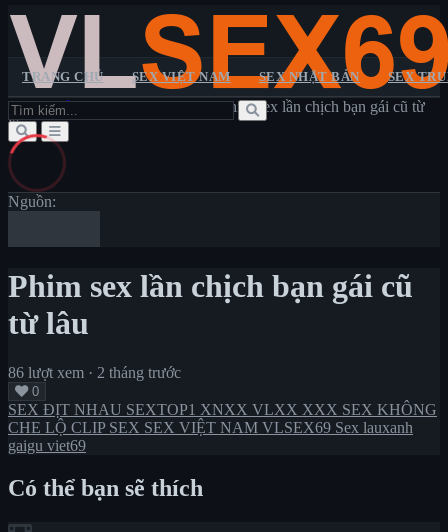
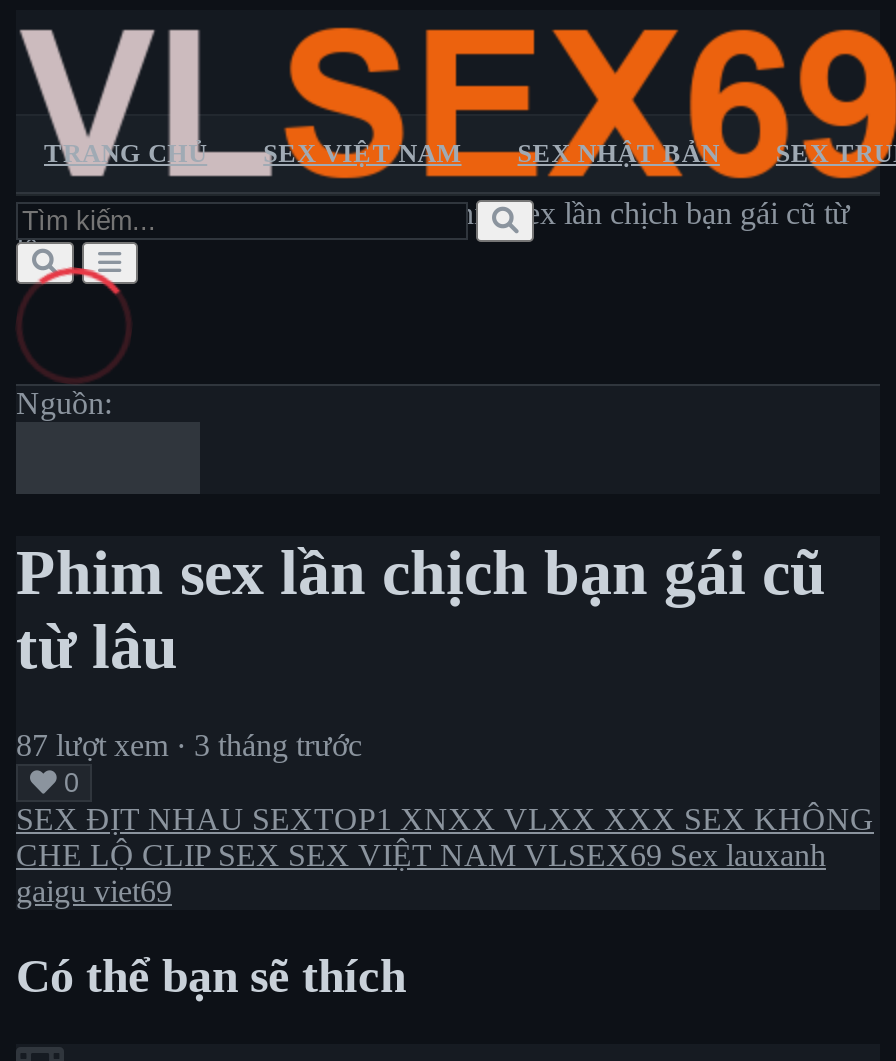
[8,364,181,381] 86 lượt xem · 2 tháng trước -> [16,728,362,762] 87 lượt xem · 3 tháng trước

